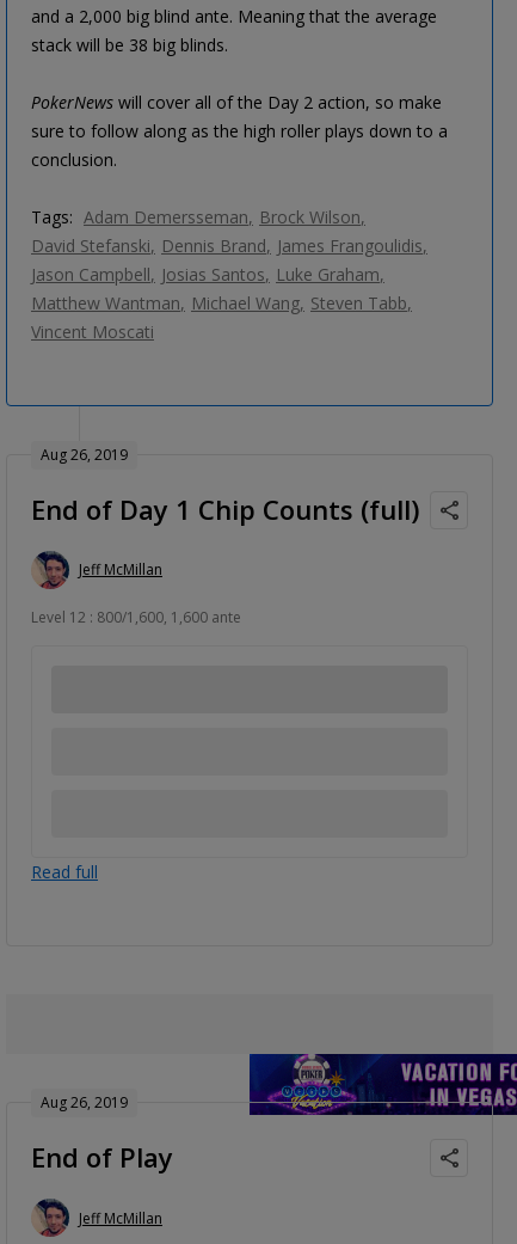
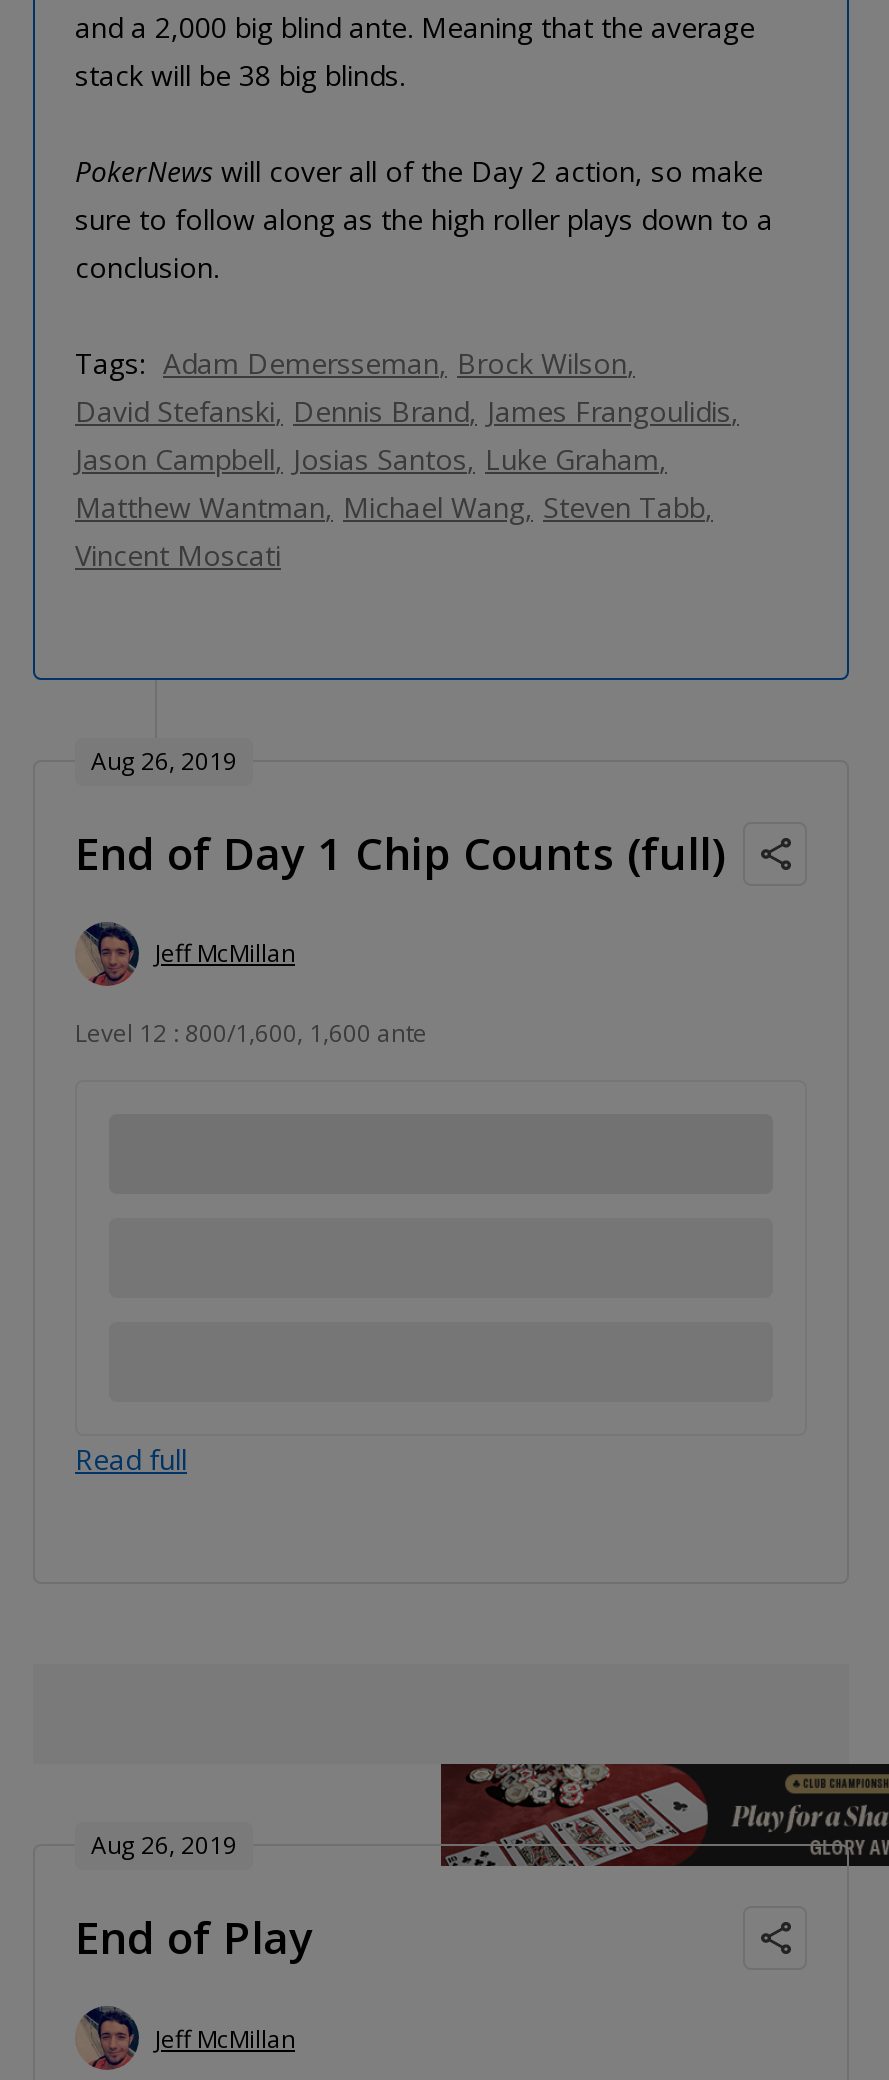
[248,1053,513,1116] [image] -> [439,1762,883,1868] [image]

